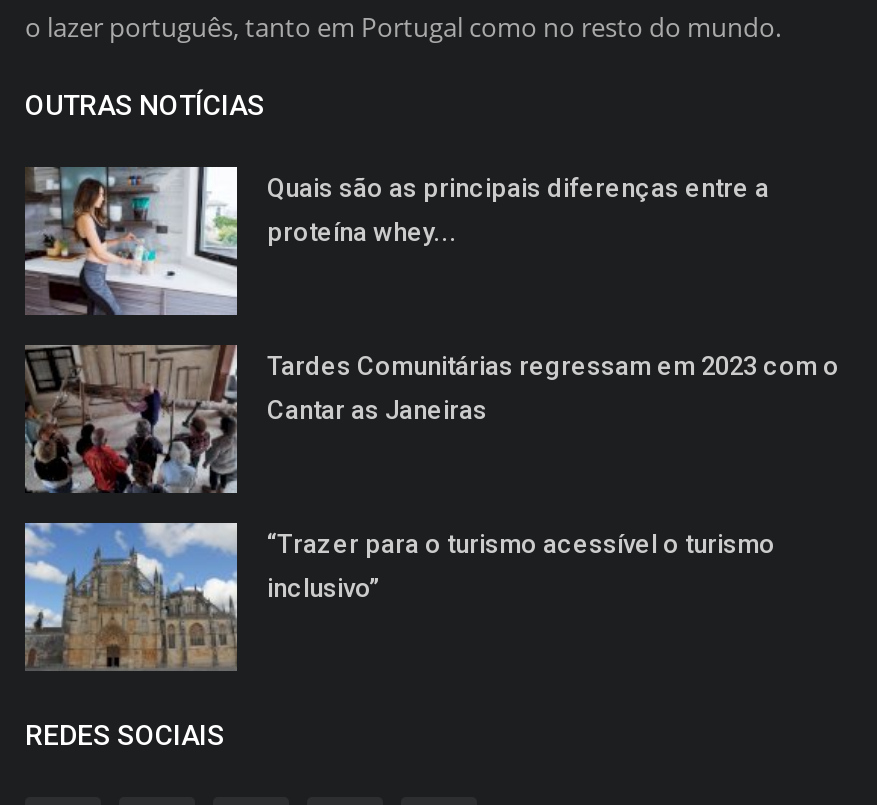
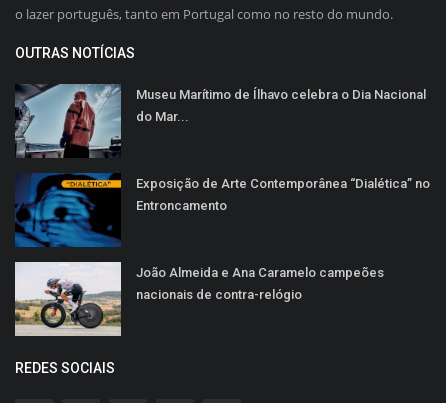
[23,165,769,317] [image] | Quais são as principais diferenças entre a -> [15,84,426,158] [image] | Museu Marítimo de Ílhavo celebra o Dia Nacional
[267,217,457,247] proteína whey... -> [136,109,189,124] do Mar...
[23,343,839,495] [image] | Tardes Comunitárias regressam em 2023 com o -> [14,172,430,248] [image] | Exposição de Arte Contemporânea “Dialética” no
[267,395,487,425] Cantar as Janeiras -> [136,198,227,213] Entroncamento
[23,521,775,669] [image] | “Trazer para o turismo acessível o turismo -> [14,261,384,336] [image] | João Almeida e Ana Caramelo campeões
[267,573,379,603] inclusivo” -> [136,287,302,302] nacionais de contra-relógio

